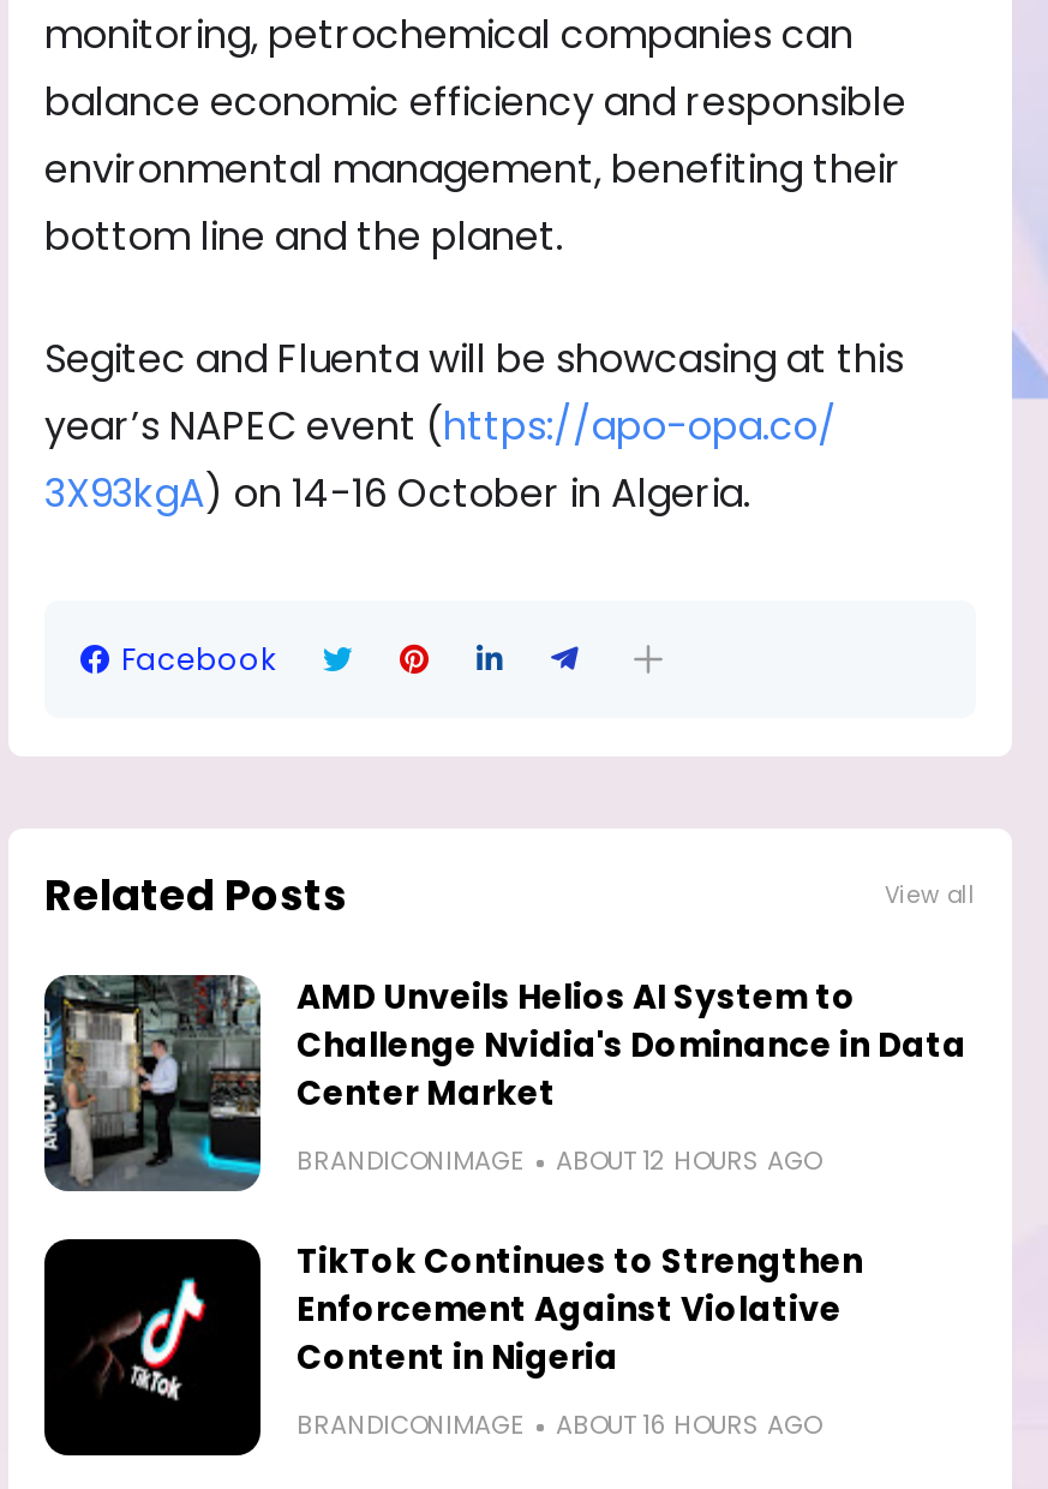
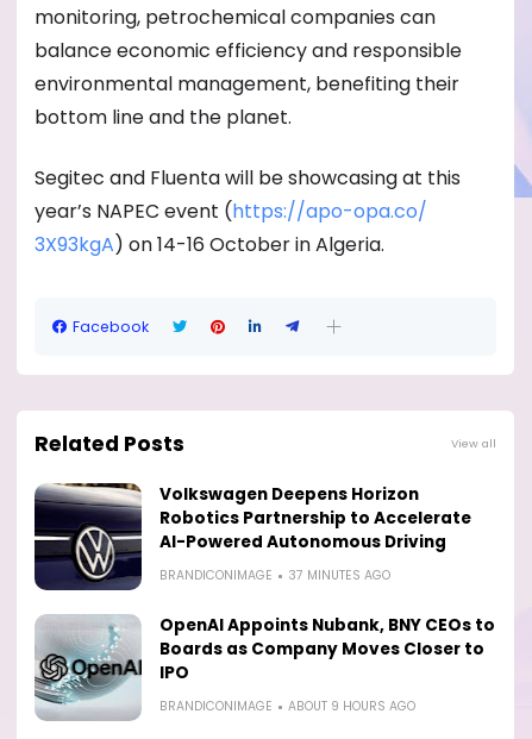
[42,973,966,1191] [image] | AMD Unveils Helios AI System to | Challenge Nvidia's Dominance in Data | Center Market -> [33,482,471,590] [image] | Volkswagen Deepens Horizon | Robotics Partnership to Accelerate | AI-Powered Autonomous Driving
[556,1144,820,1180] ABOUT 12 HOURS AGO -> [288,567,390,585] 37 MINUTES AGO
[42,1237,863,1458] [image] | TikTok Continues to Strengthen | Enforcement Against Violative | Content in Nigeria -> [35,614,495,721] [image] | OpenAI Appoints Nubank, BNY CEOs to | Boards as Company Moves Closer to | IPO
[556,1408,820,1444] ABOUT 16 HOURS AGO -> [288,698,415,715] ABOUT 9 HOURS AGO

